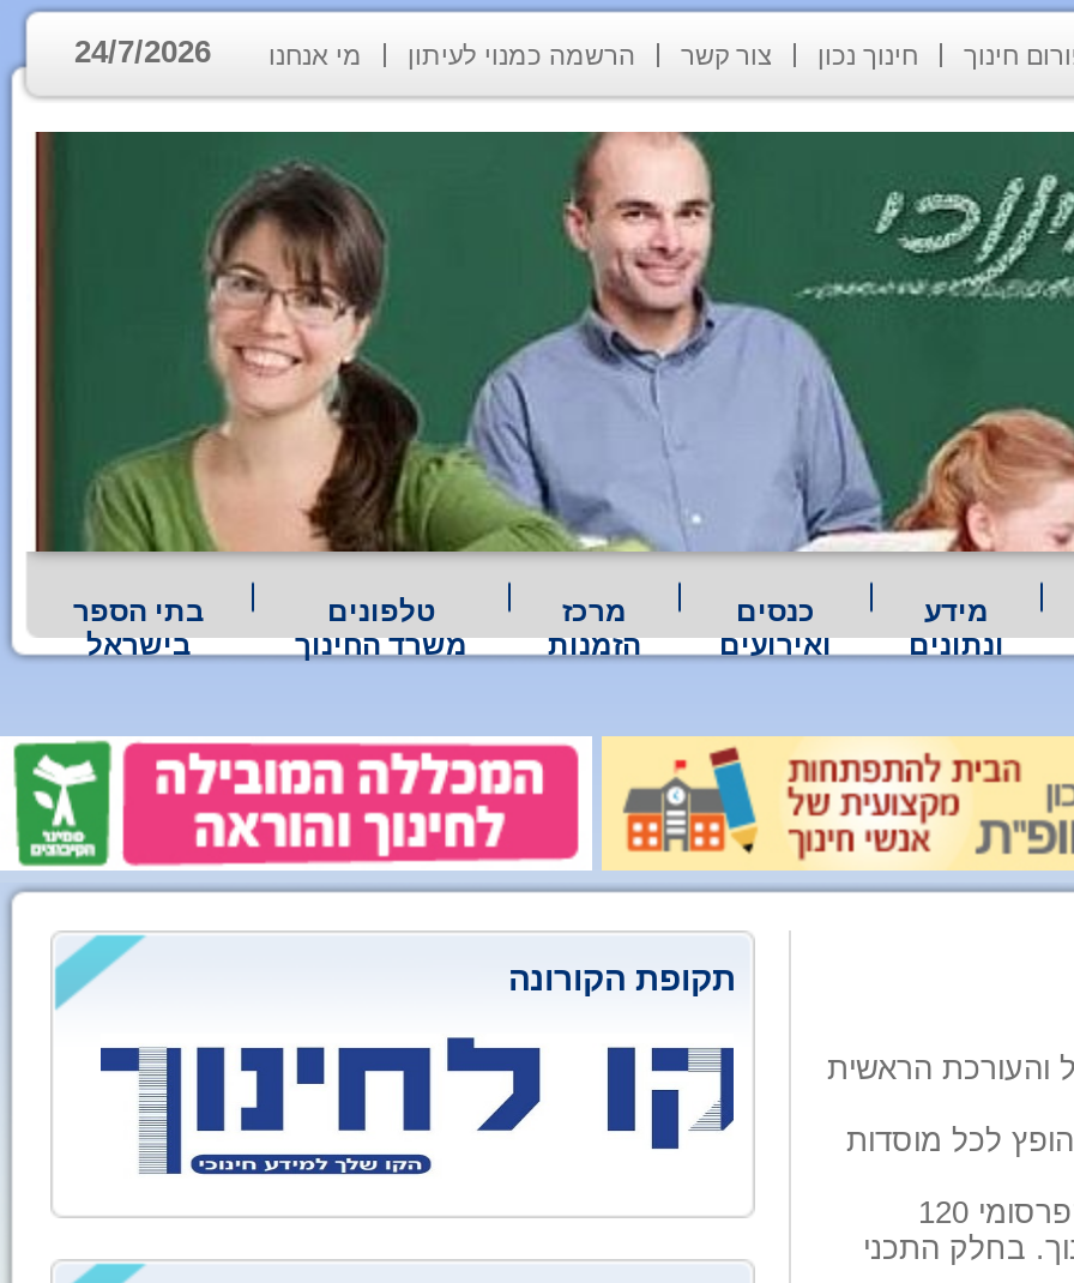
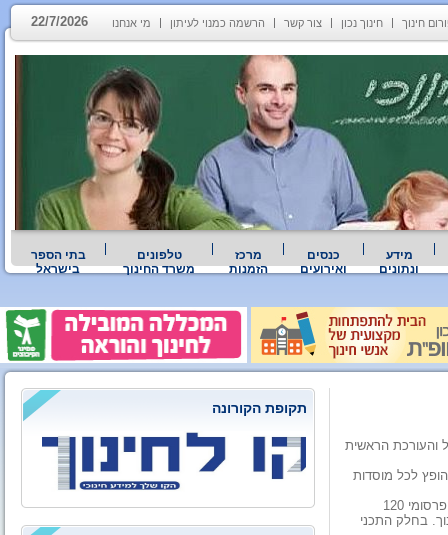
[74,34,211,70] 24/7/2026 -> [31,14,88,29] 22/7/2026

